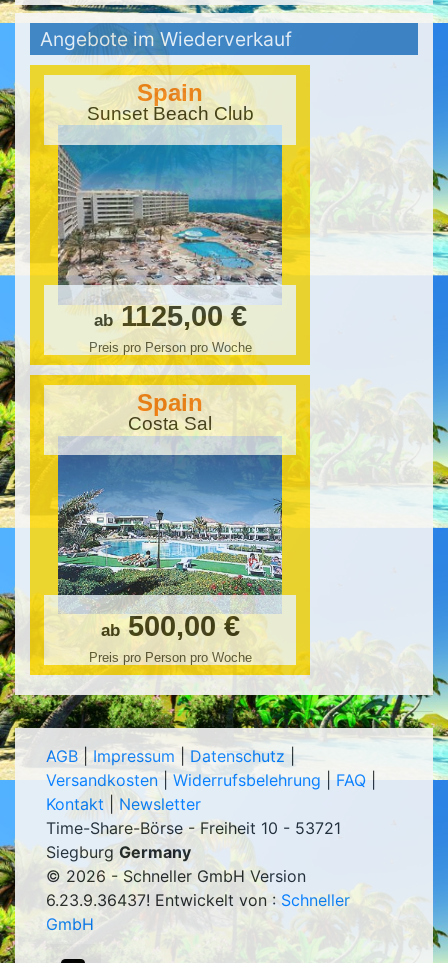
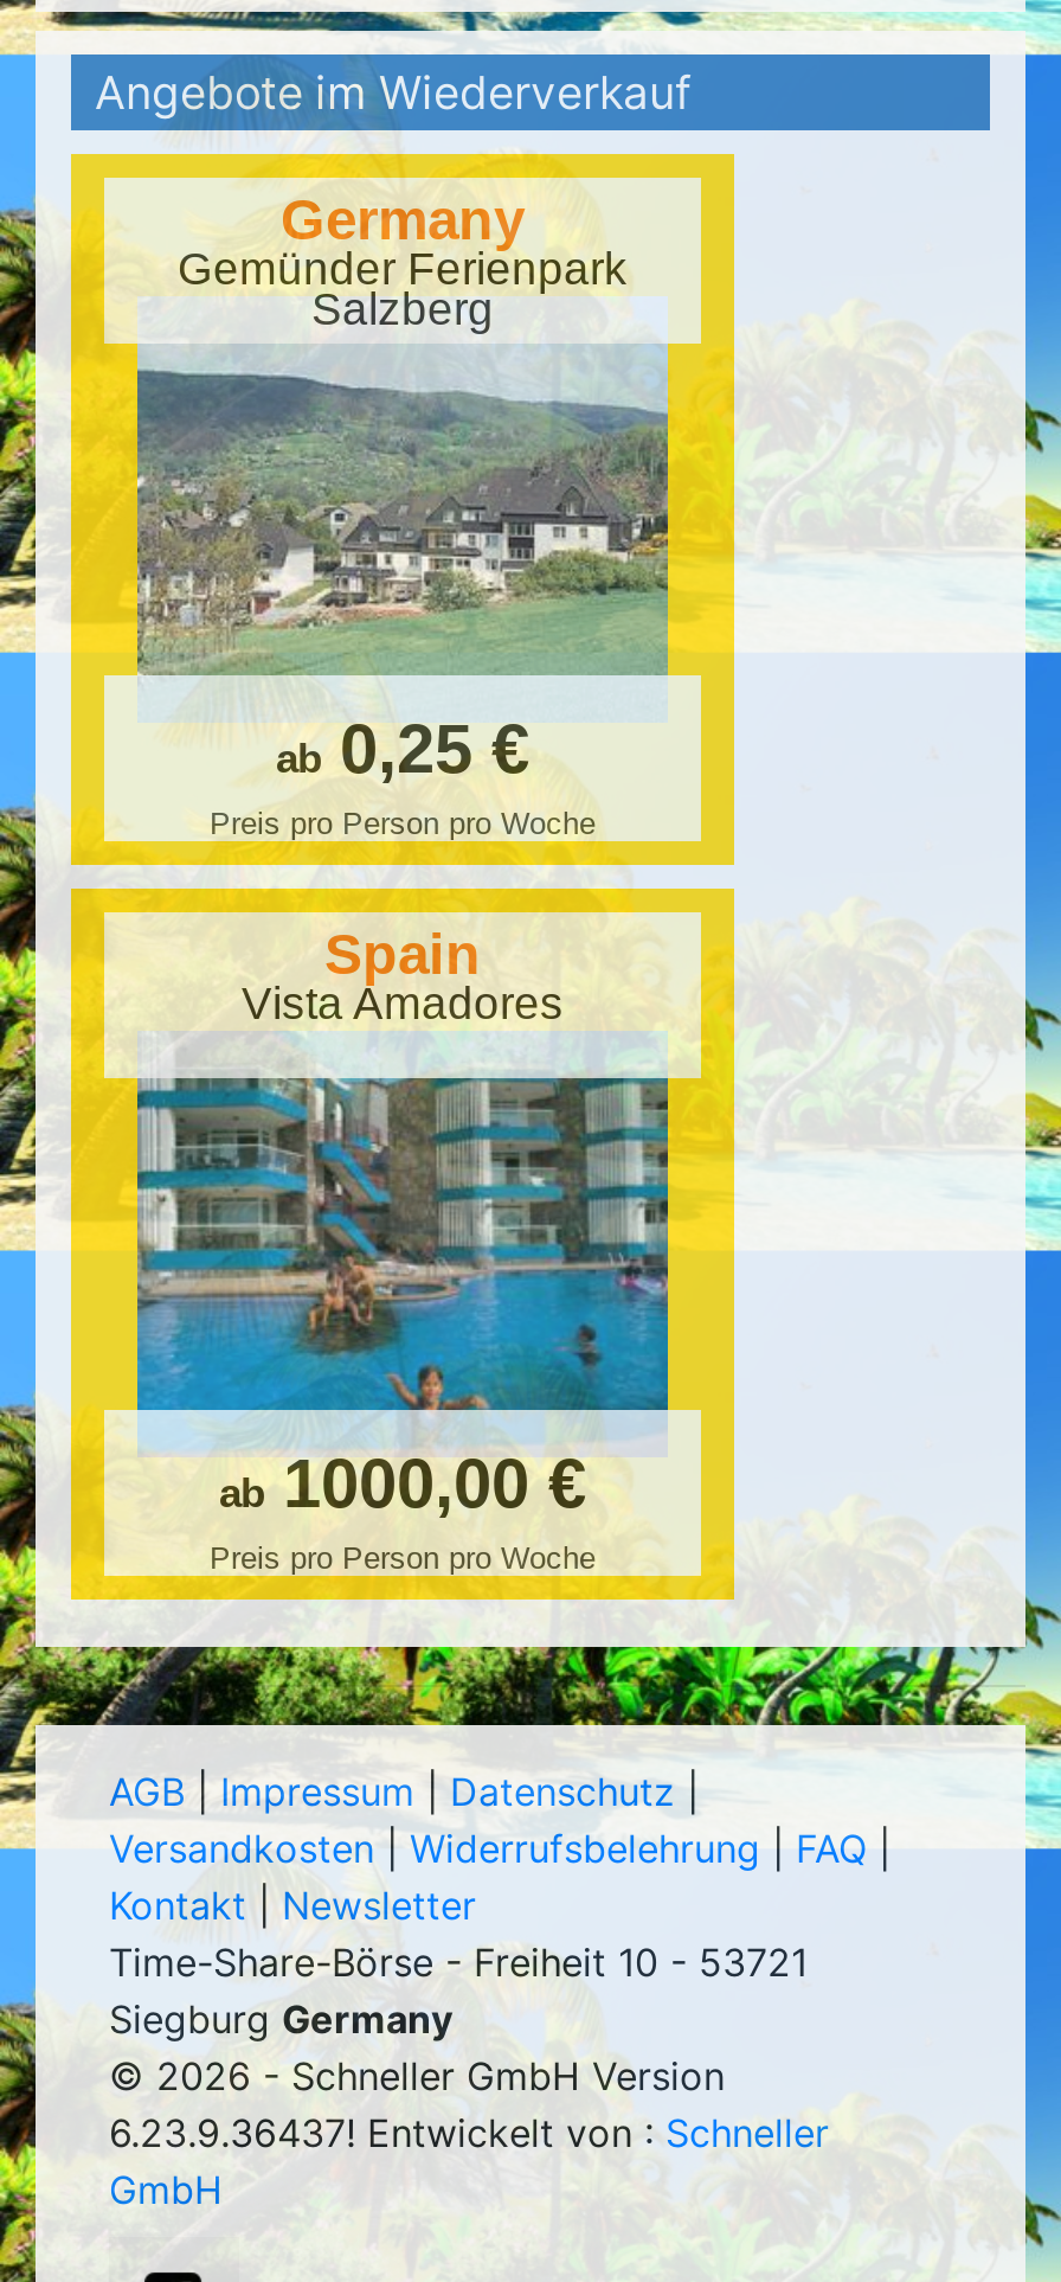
[86,79,253,124] Spain | Sunset Beach Club -> [178,187,628,334] Germany | Gemünder Ferienpark | Salzberg
[58,126,283,332] [image] | ab 1125,00 € -> [137,313,670,787] [image] | ab 0,25 €
[128,413,212,434] Costa Sal -> [242,979,564,1028] Vista Amadores
[57,454,283,642] [image] | ab 500,00 € -> [135,1076,670,1521] [image] | ab 1000,00 €

